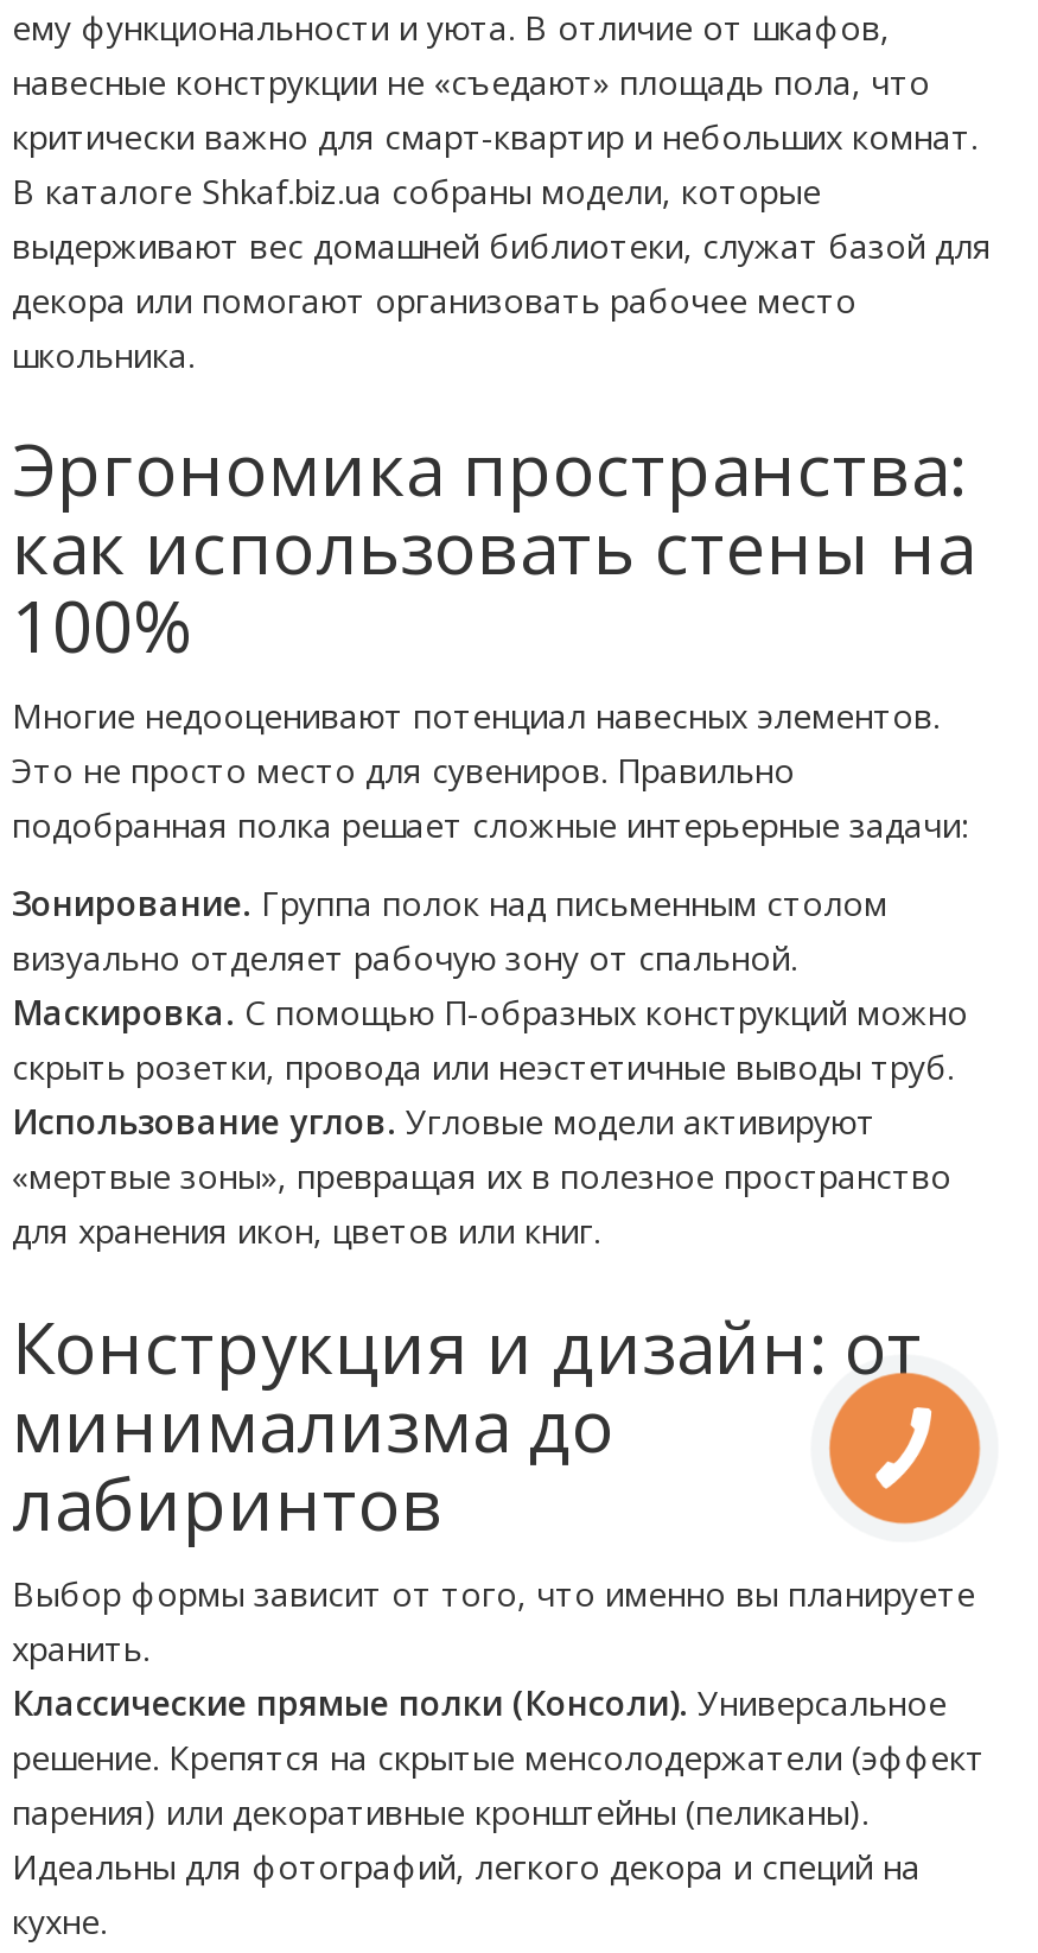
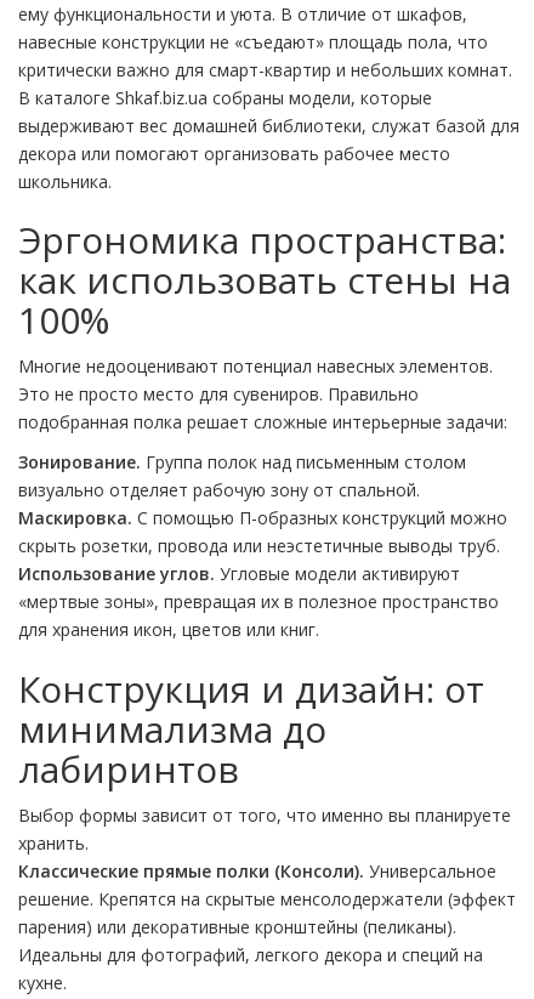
[826,1374,985,1528] [image] -> none

